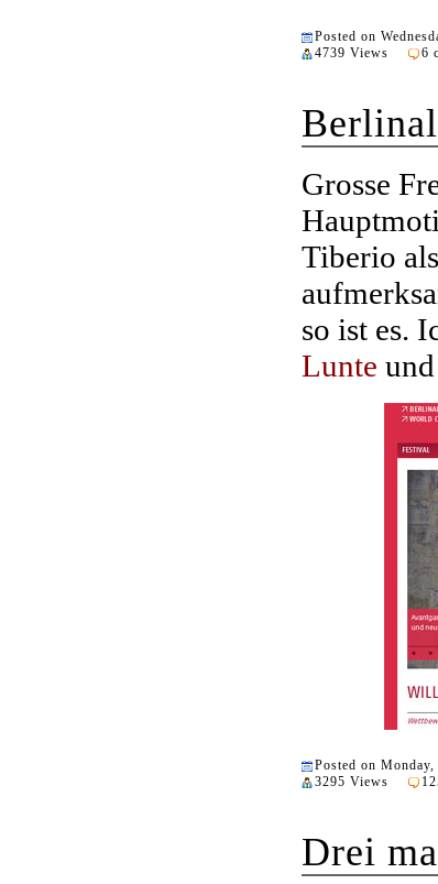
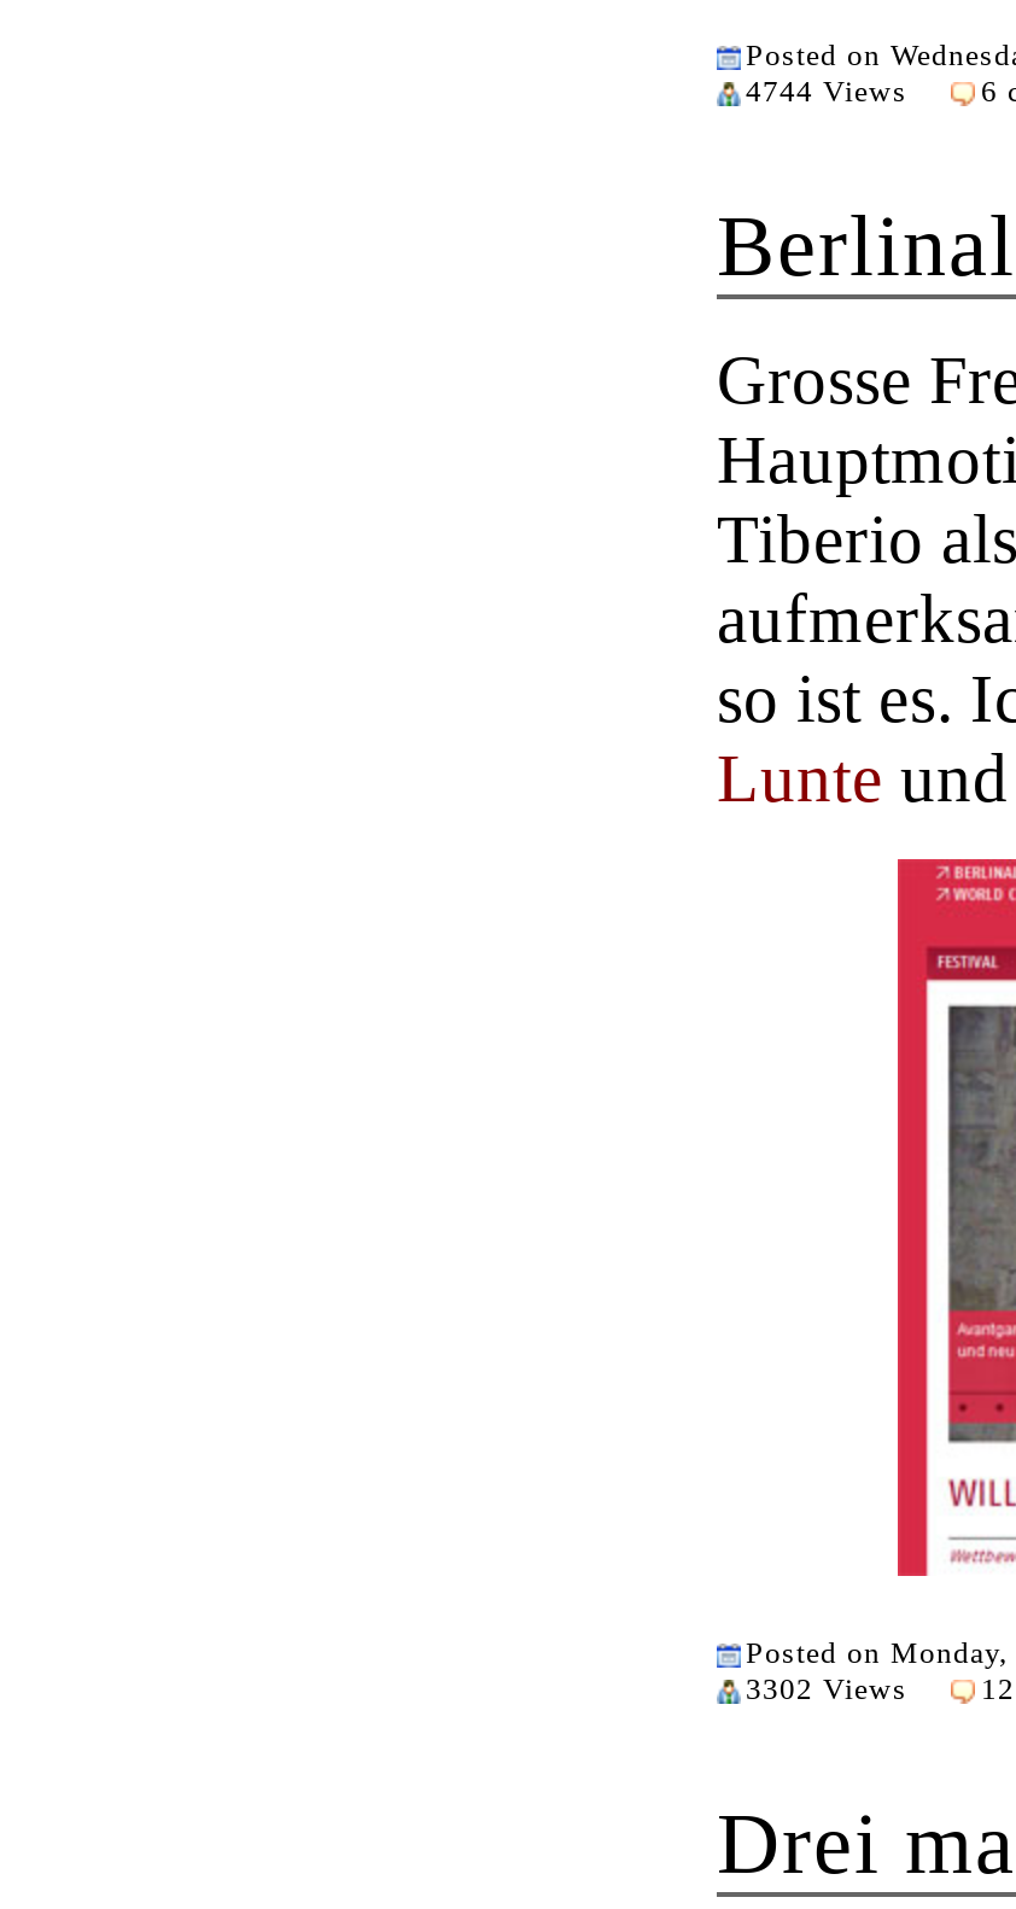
[315,45,388,60] 4739 Views -> [746,75,907,108] 4744 Views
[315,774,388,789] 3295 Views -> [746,1672,907,1706] 3302 Views

